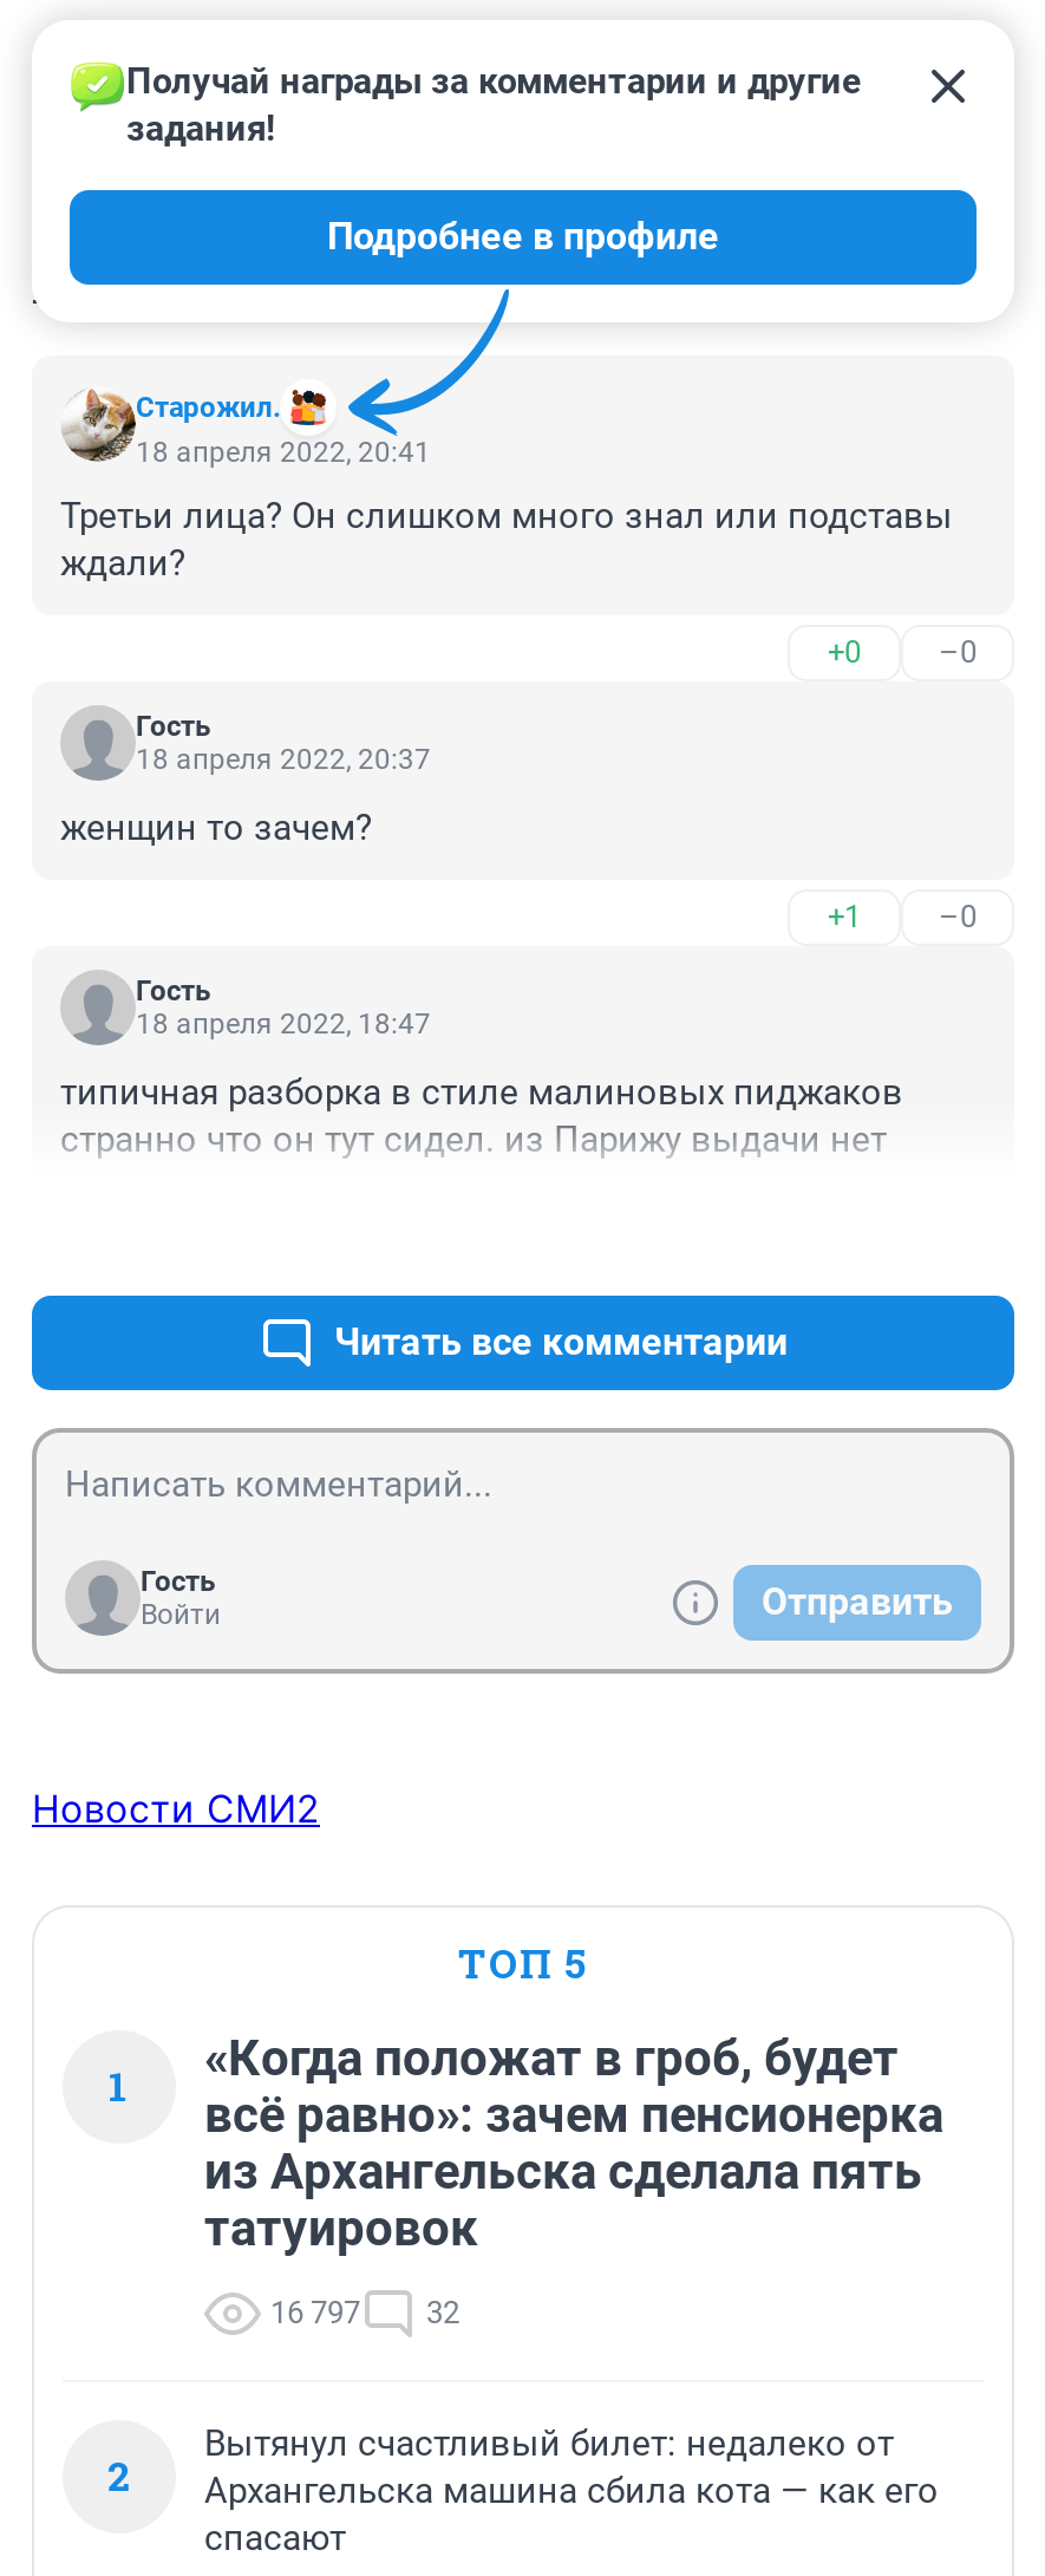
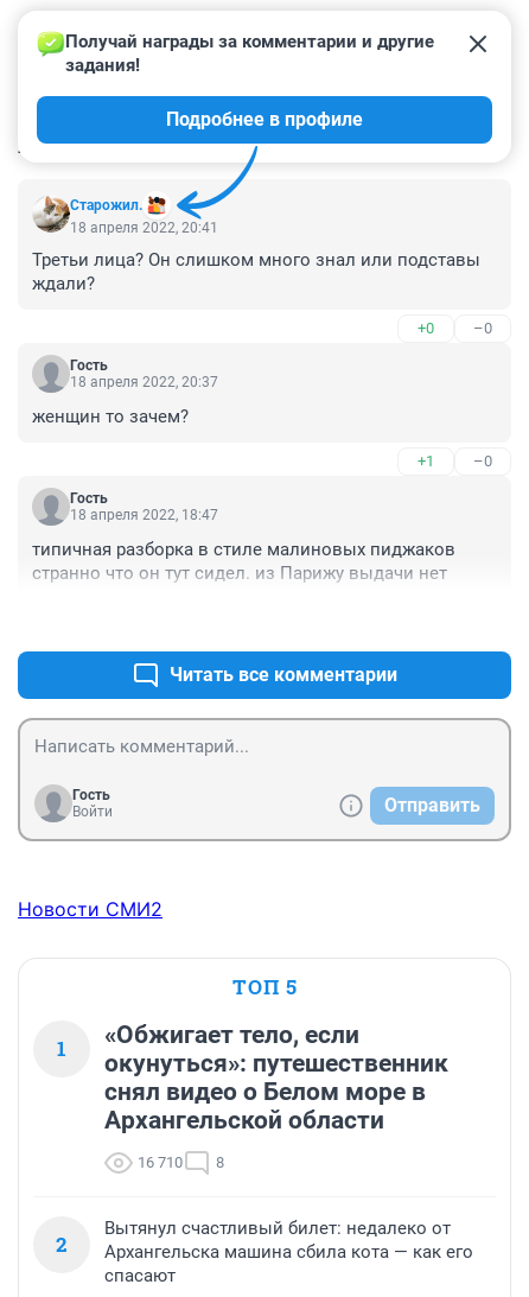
[204,2031,943,2258] «Когда положат в гроб, будет | всё равно»: зачем пенсионерка | из Архангельска сделала пять | татуировок -> [104,1021,448,1135] «Обжигает тело, если | окунуться»: путешественник | снял видео о Белом море в | Архангельской области
[270,2296,459,2331] 16 797 | 32 -> [138,1154,224,1172] 16 710 | 8

